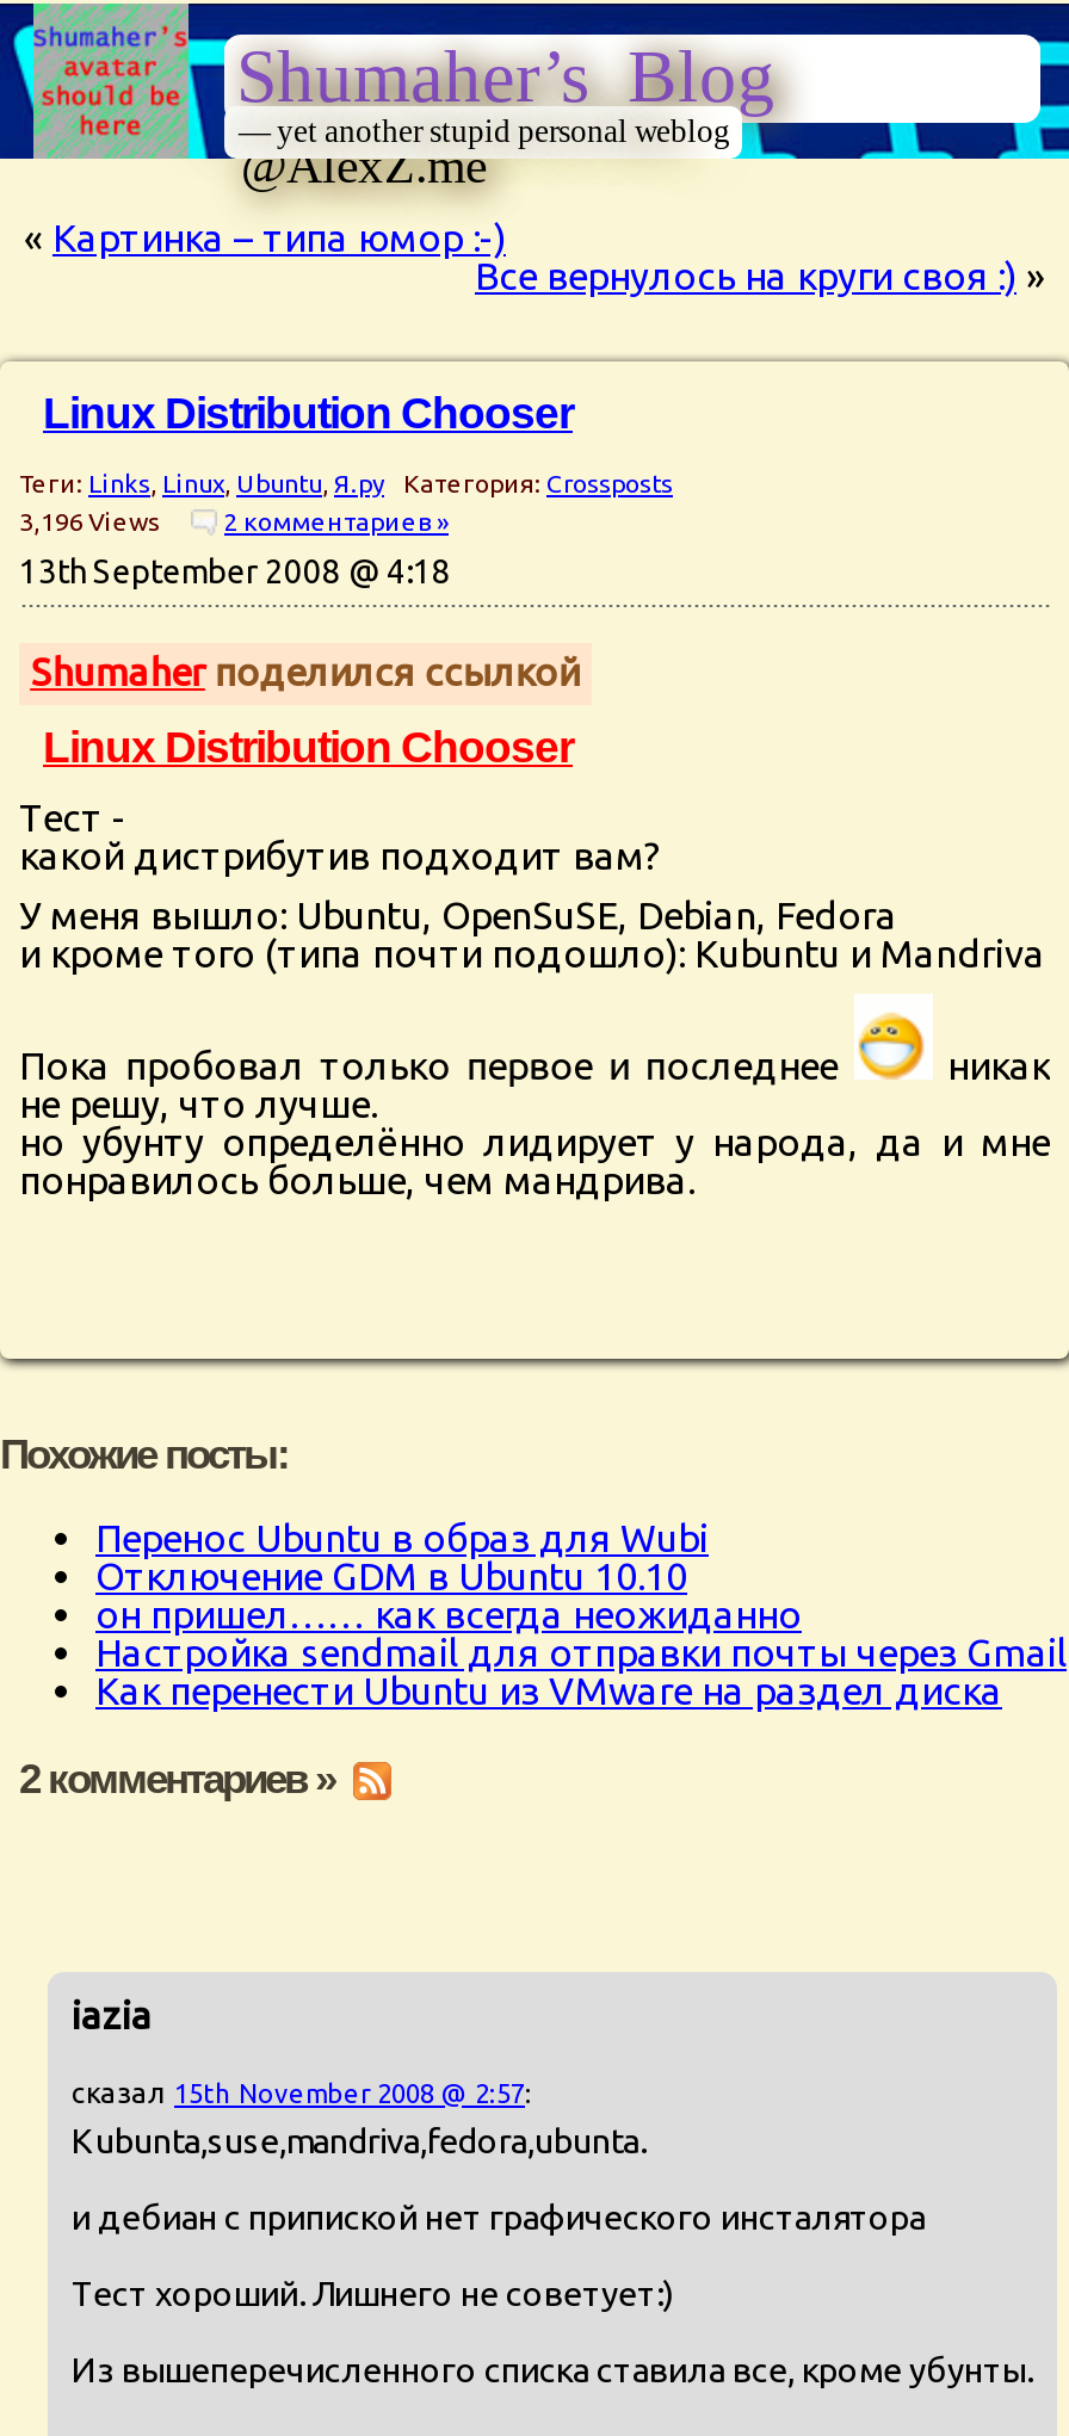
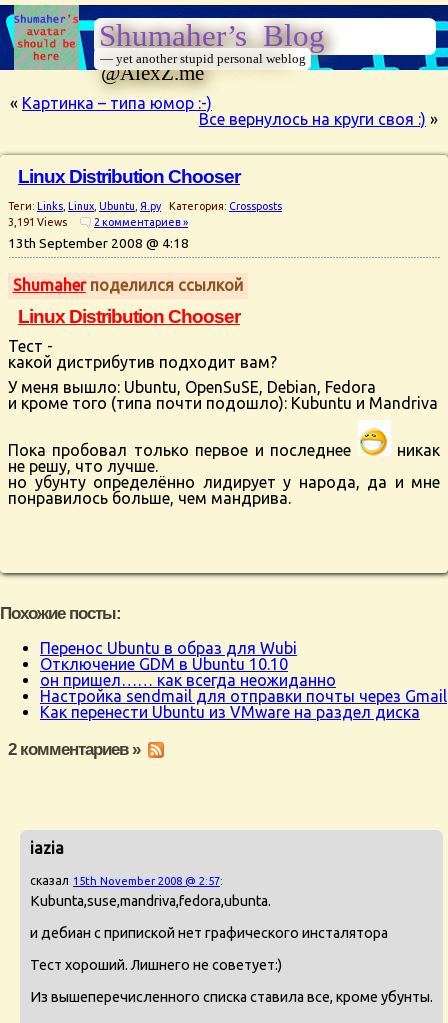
[19,507,165,536] 3,196 Views -> [8,216,69,228] 3,191 Views

